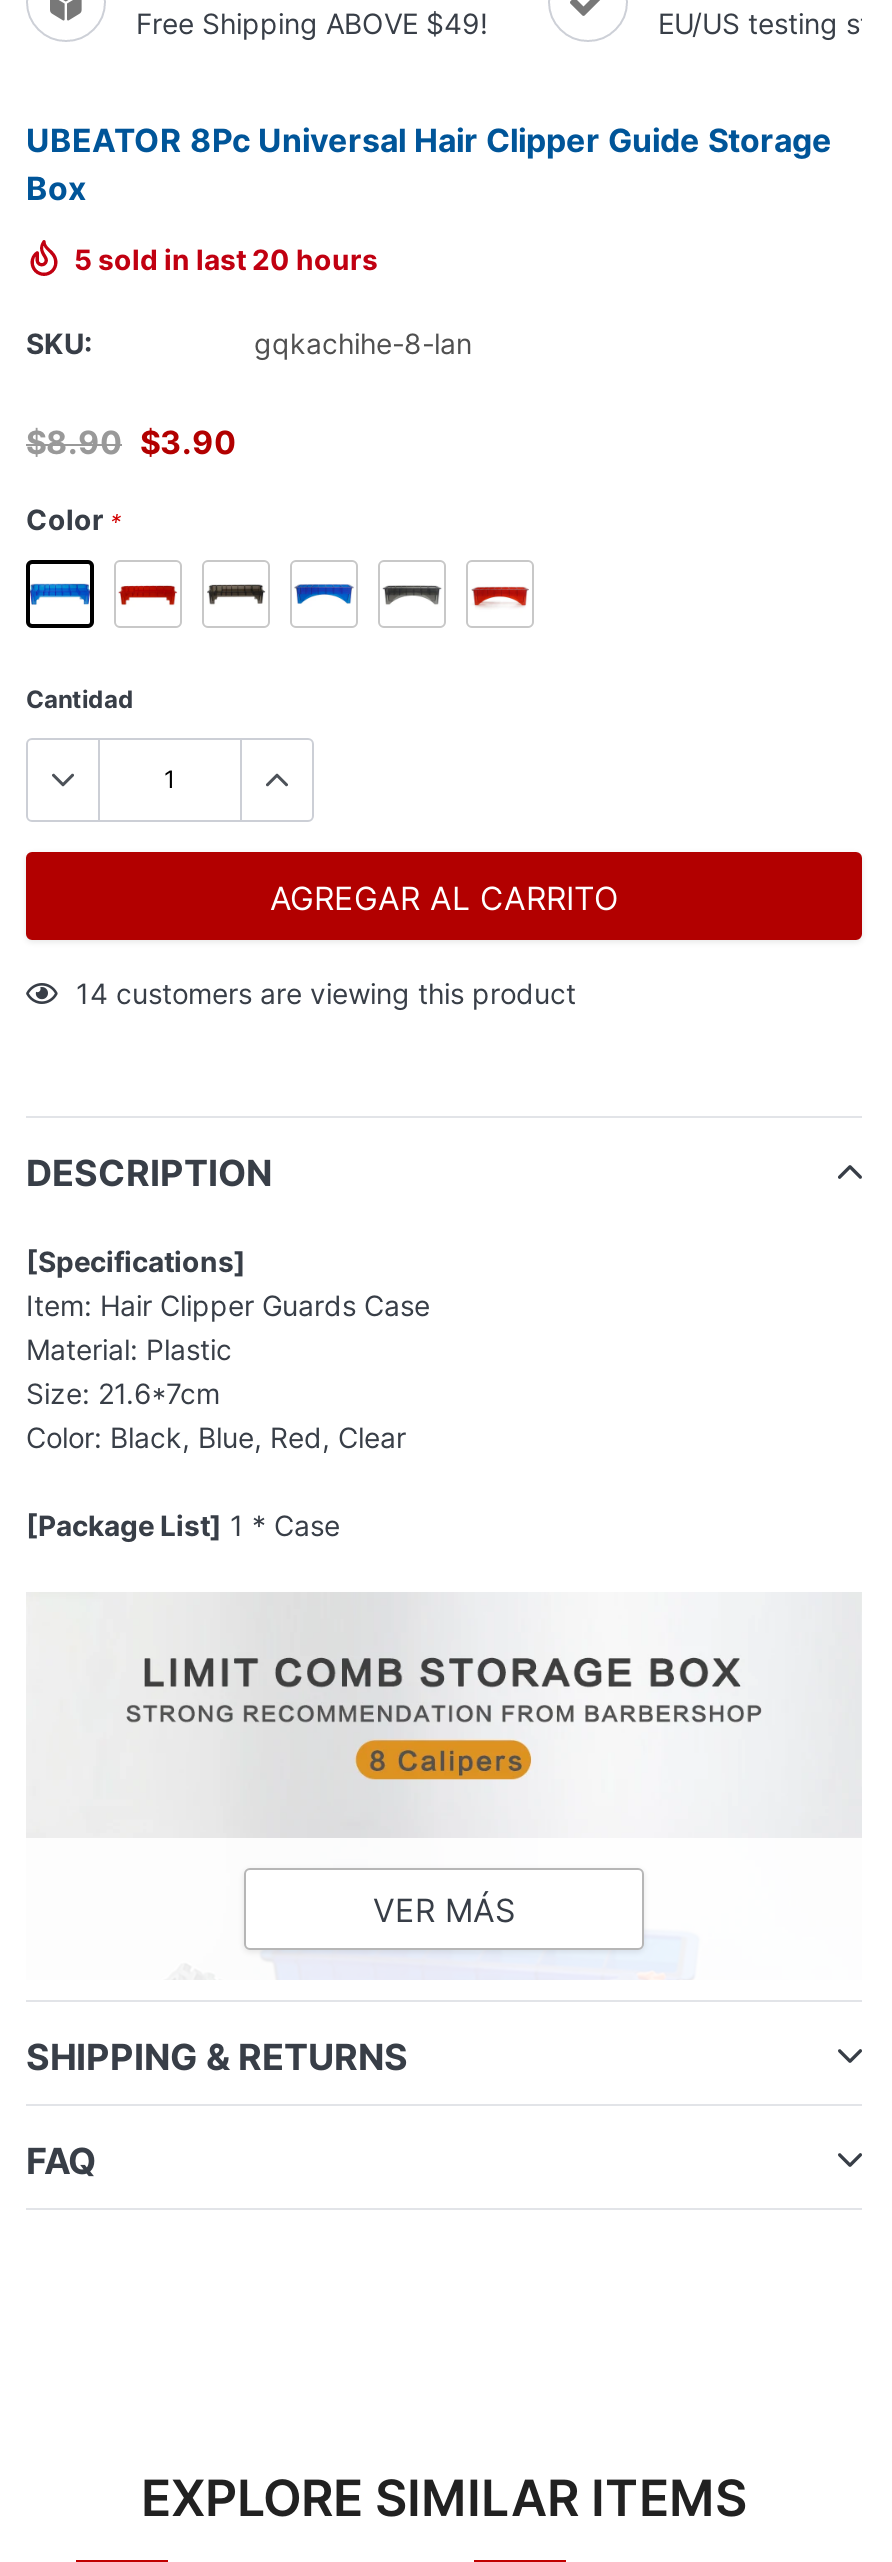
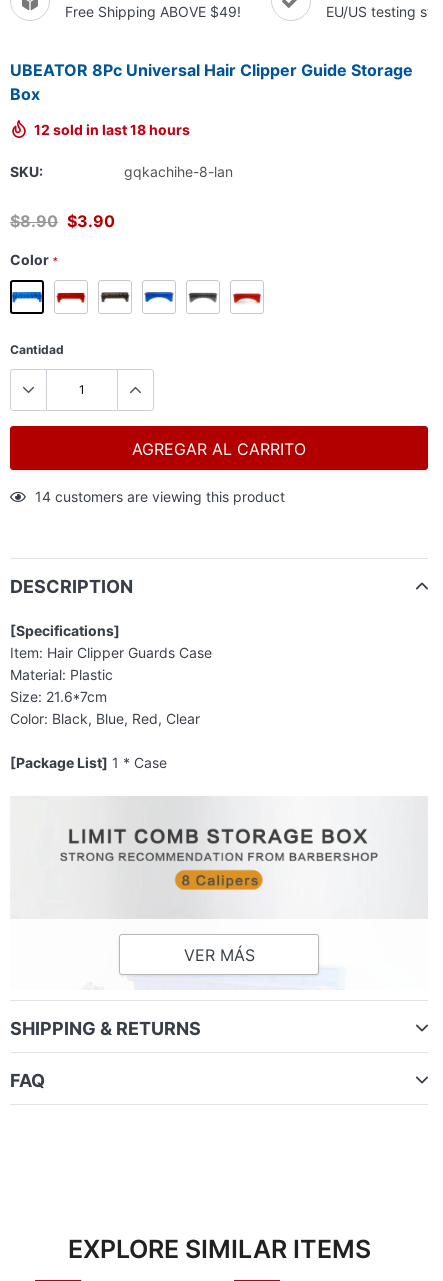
[74,242,378,276] 5 sold in last 20 hours -> [34,121,190,138] 12 sold in last 18 hours

